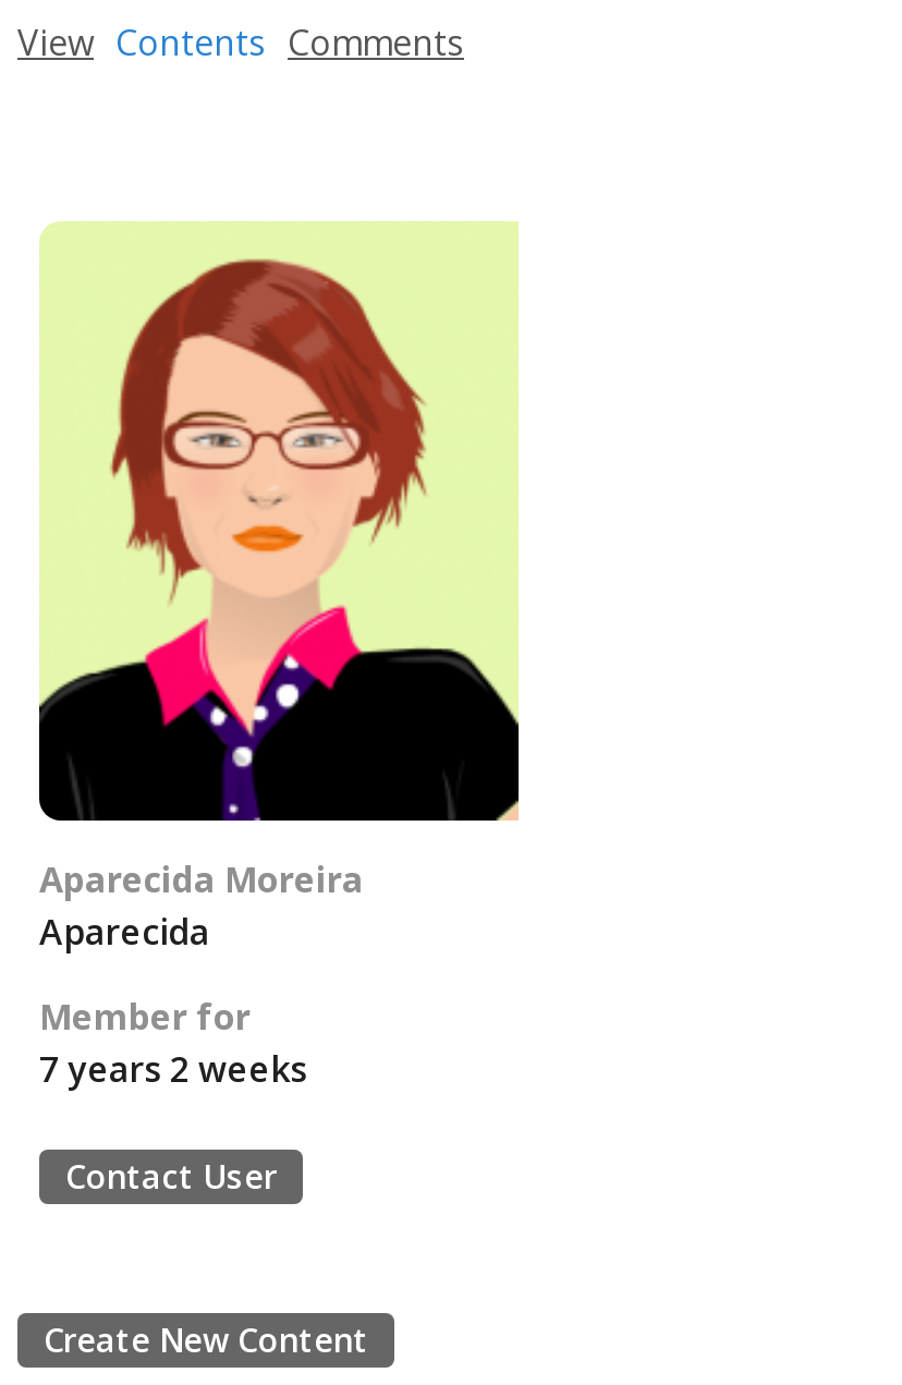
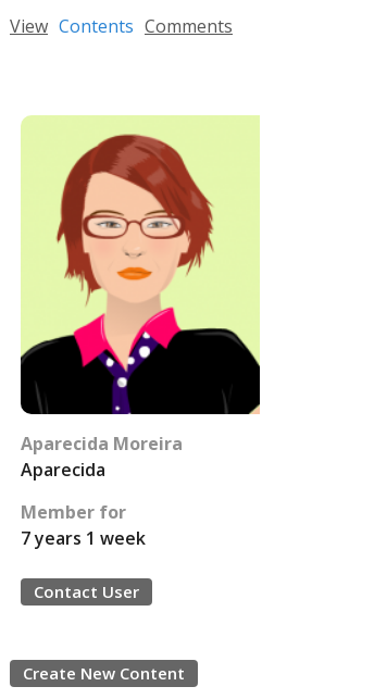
[39,1045,307,1093] 7 years 2 weeks -> [21,526,146,550] 7 years 1 week

